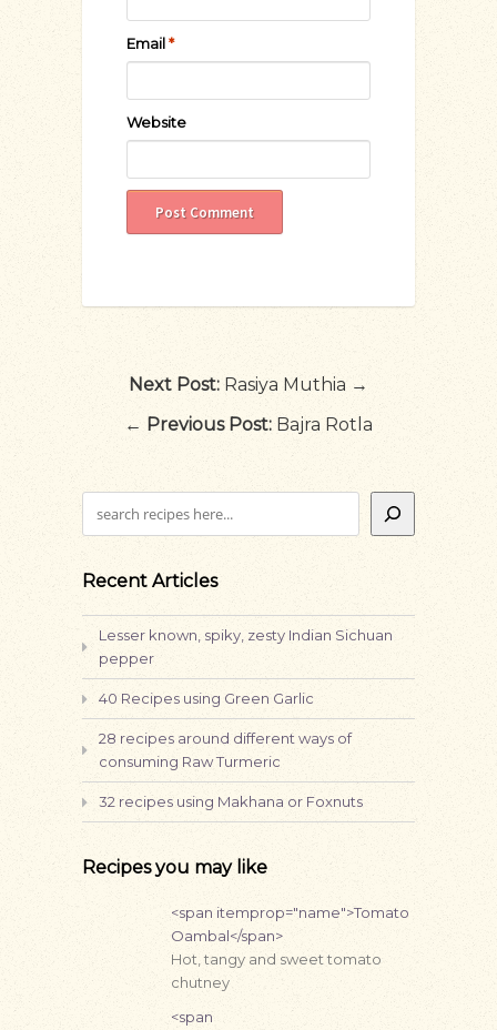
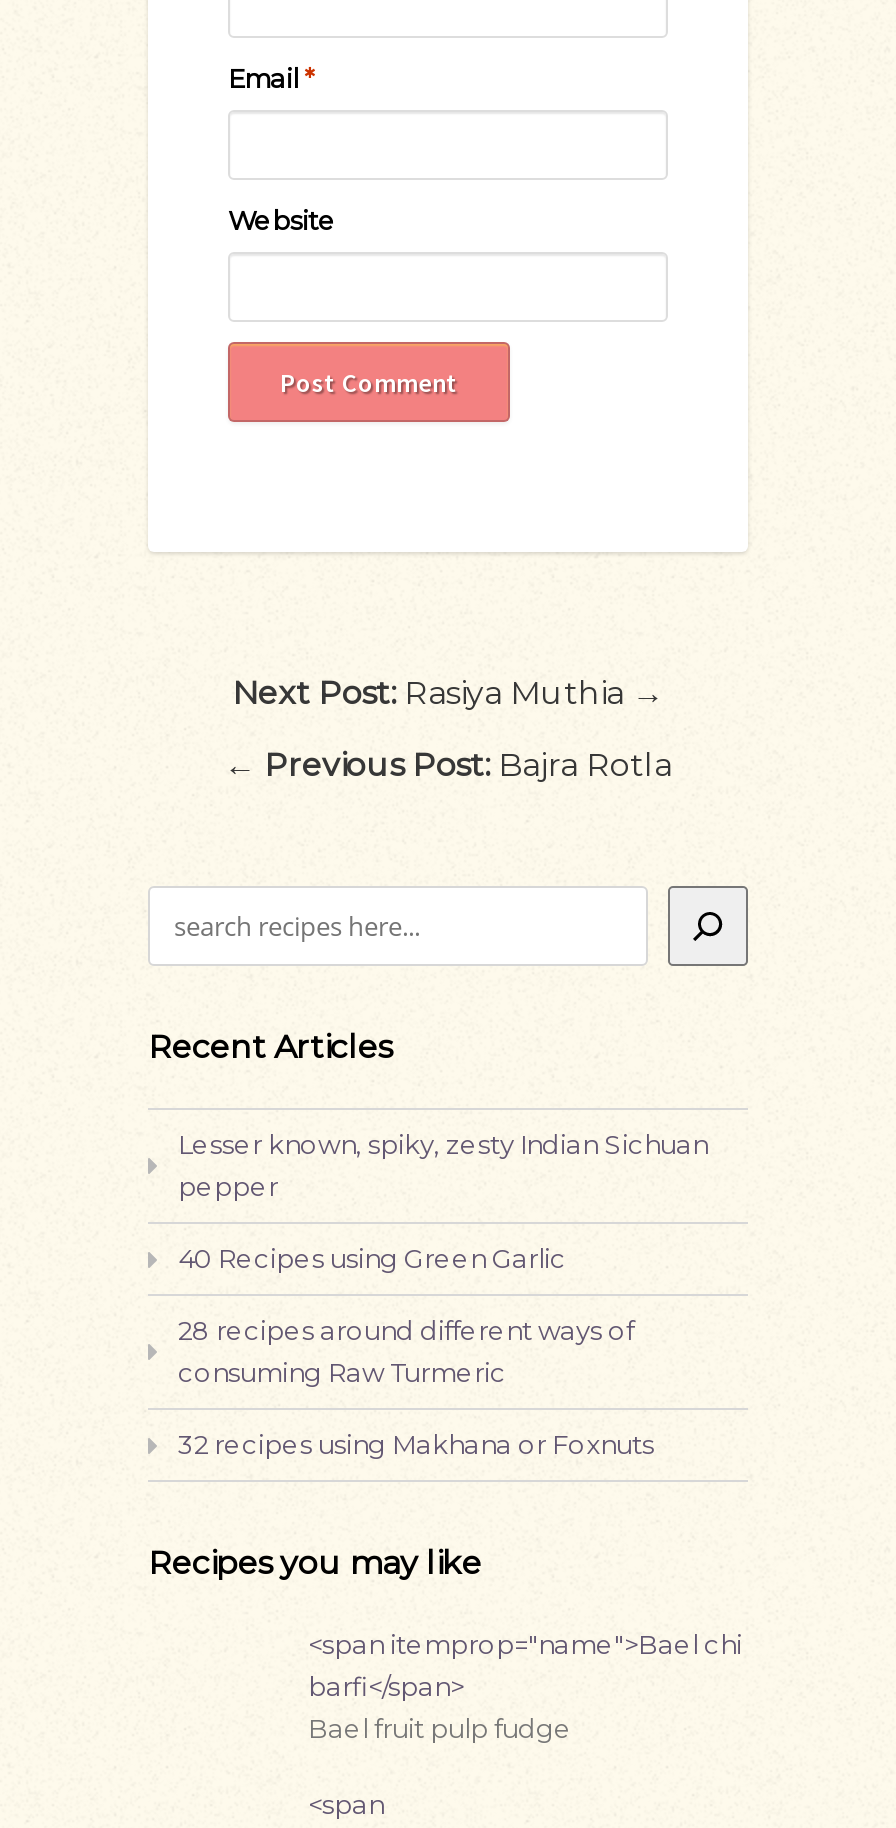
[171,903,409,991] <span itemprop="name">Tomato | Oambal</span> | Hot, tangy and sweet tomato | chutney -> [308,1628,742,1744] <span itemprop="name">Bael chi | barfi</span> | Bael fruit pulp fudge

